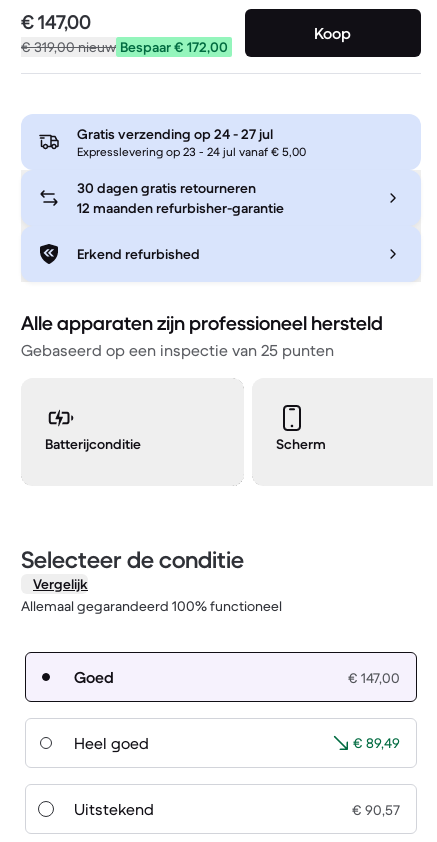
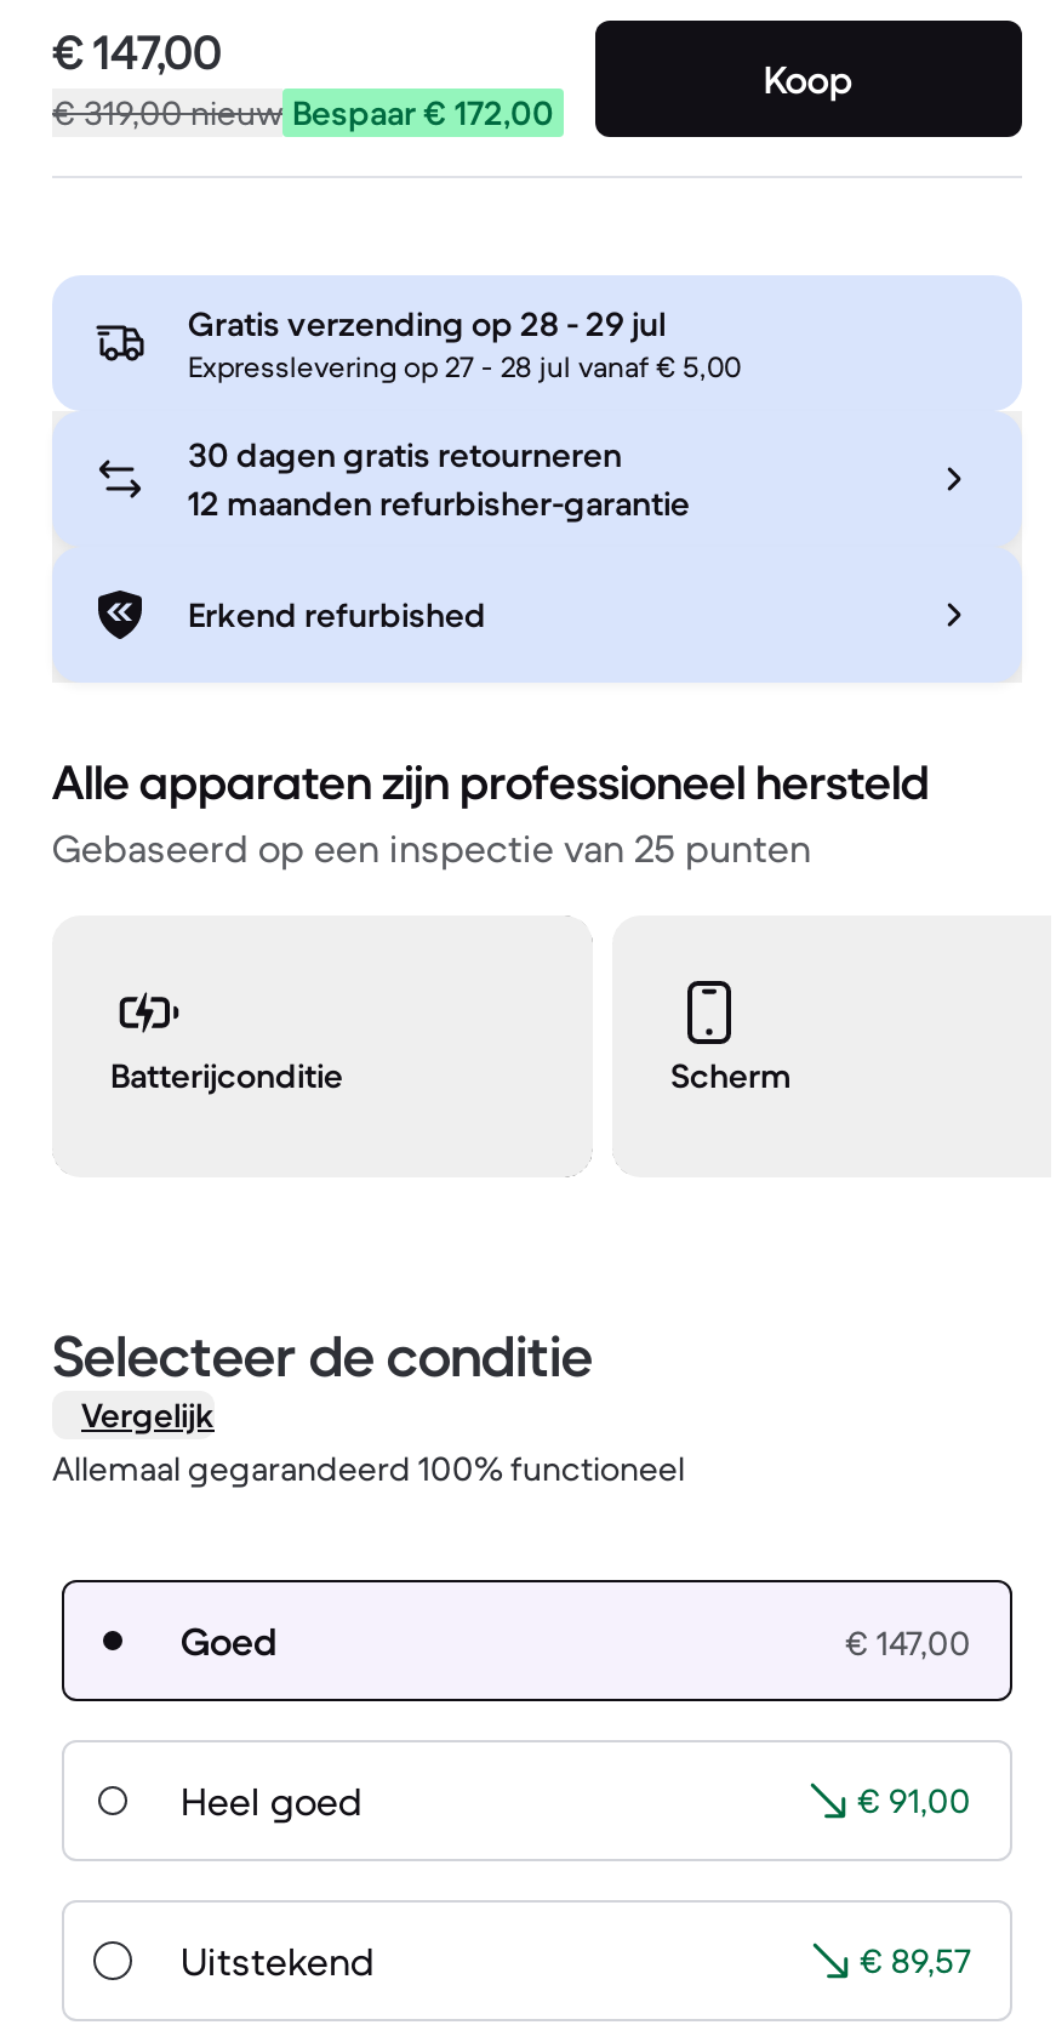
[77,125,273,143] Gratis verzending op 24 - 27 jul -> [188,303,666,347] Gratis verzending op 28 - 29 jul
[77,144,306,159] Expresslevering op 23 - 24 jul vanaf € 5,00 -> [188,349,741,385] Expresslevering op 27 - 28 jul vanaf € 5,00
[353,734,400,752] € 89,49 -> [857,1780,971,1823] € 91,00
[352,801,400,819] € 90,57 -> [860,1940,971,1984] € 89,57

